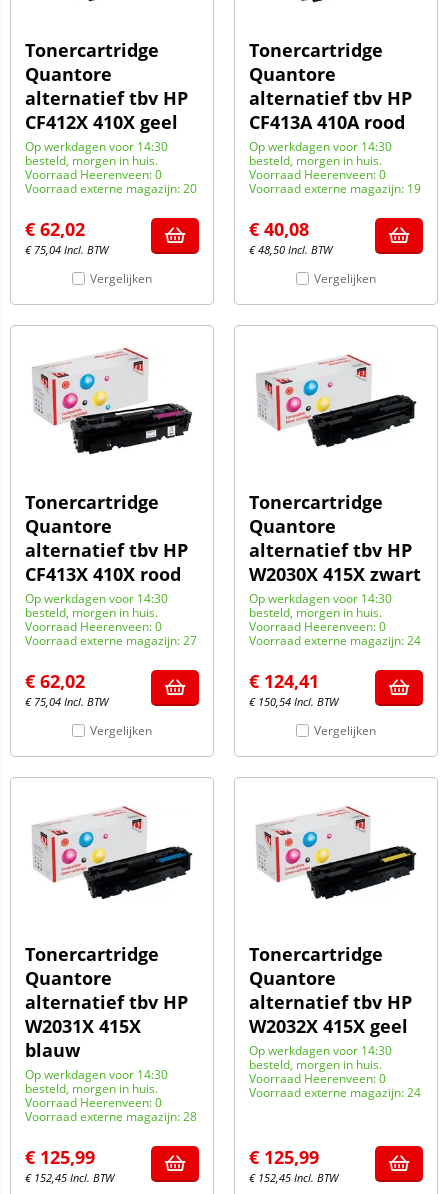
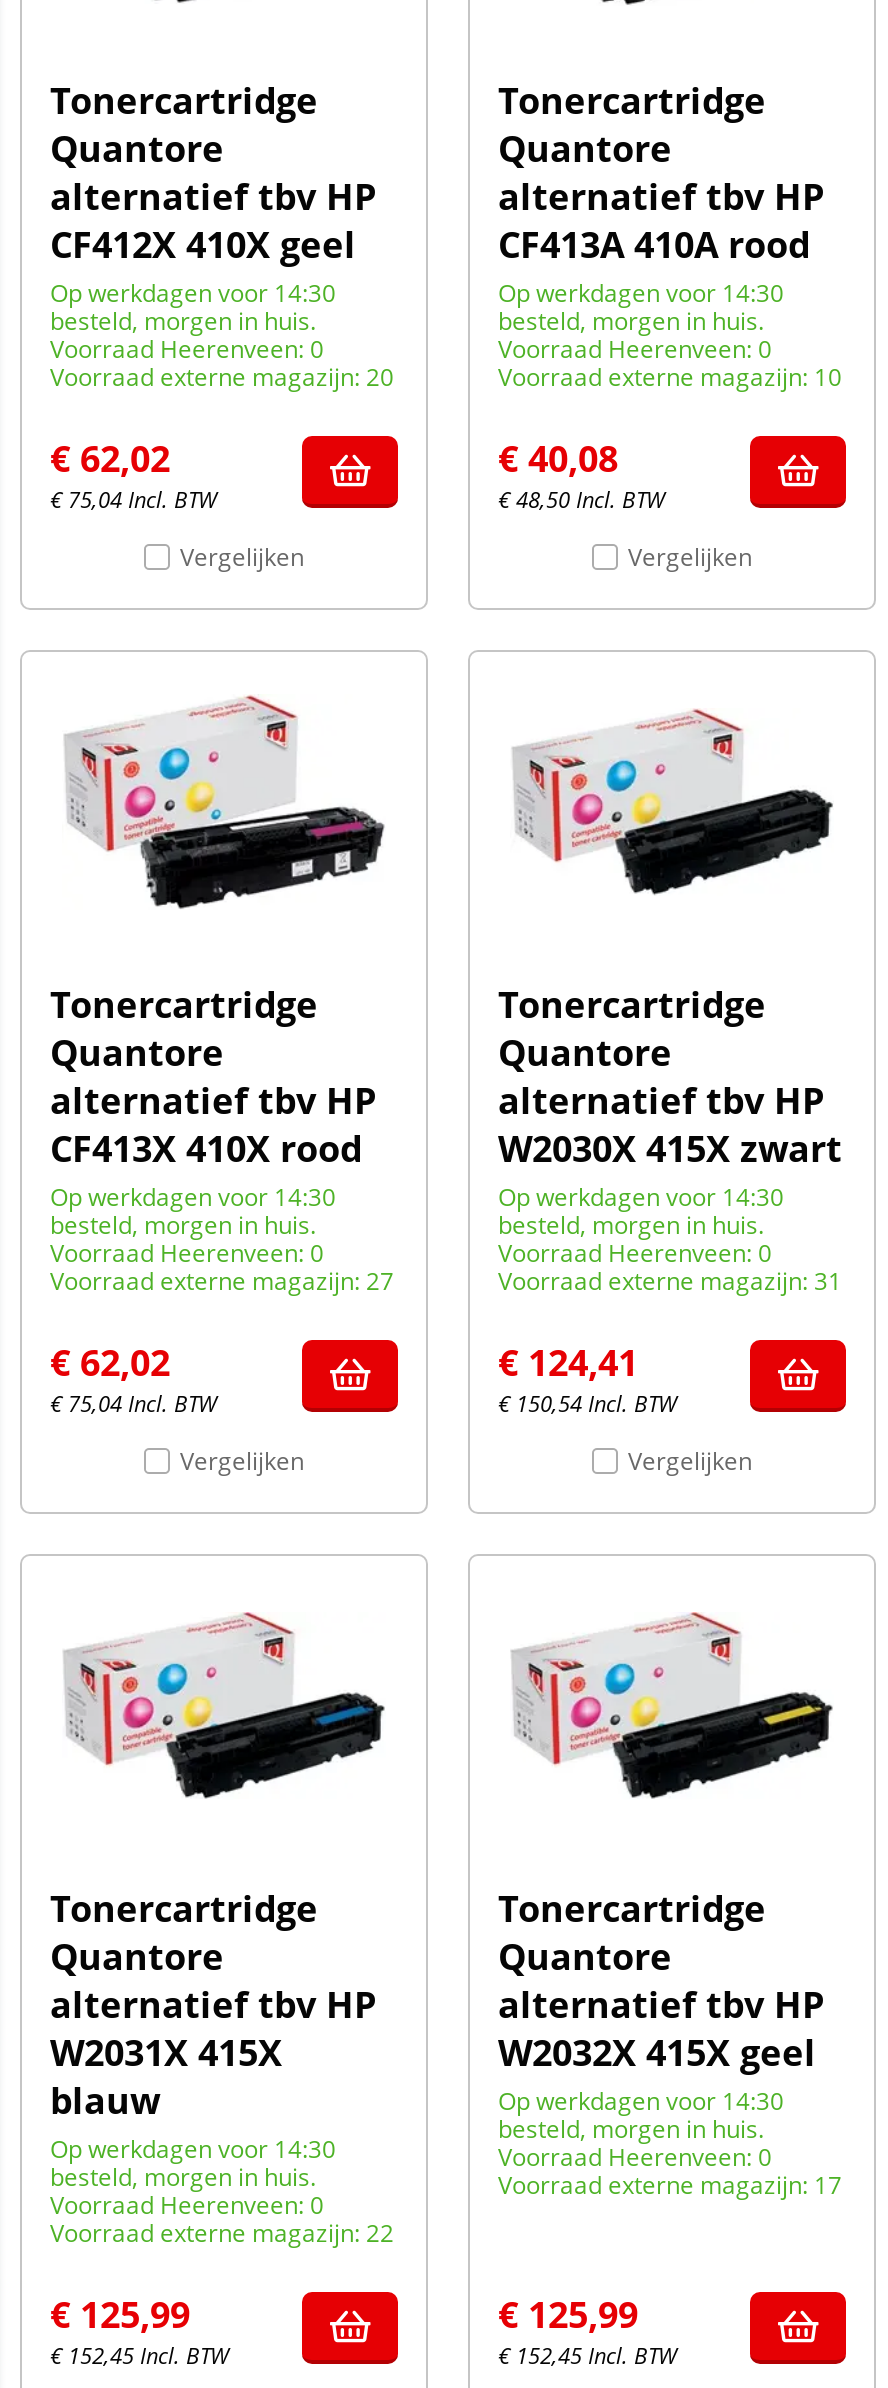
[249,180,421,197] Voorraad externe magazijn: 19 -> [498,360,842,394] Voorraad externe magazijn: 10
[249,632,421,649] Voorraad externe magazijn: 24 -> [498,1264,842,1298] Voorraad externe magazijn: 31
[249,1084,421,1101] Voorraad externe magazijn: 24 -> [498,2168,842,2202] Voorraad externe magazijn: 17
[25,1108,197,1125] Voorraad externe magazijn: 28 -> [50,2216,394,2250] Voorraad externe magazijn: 22

